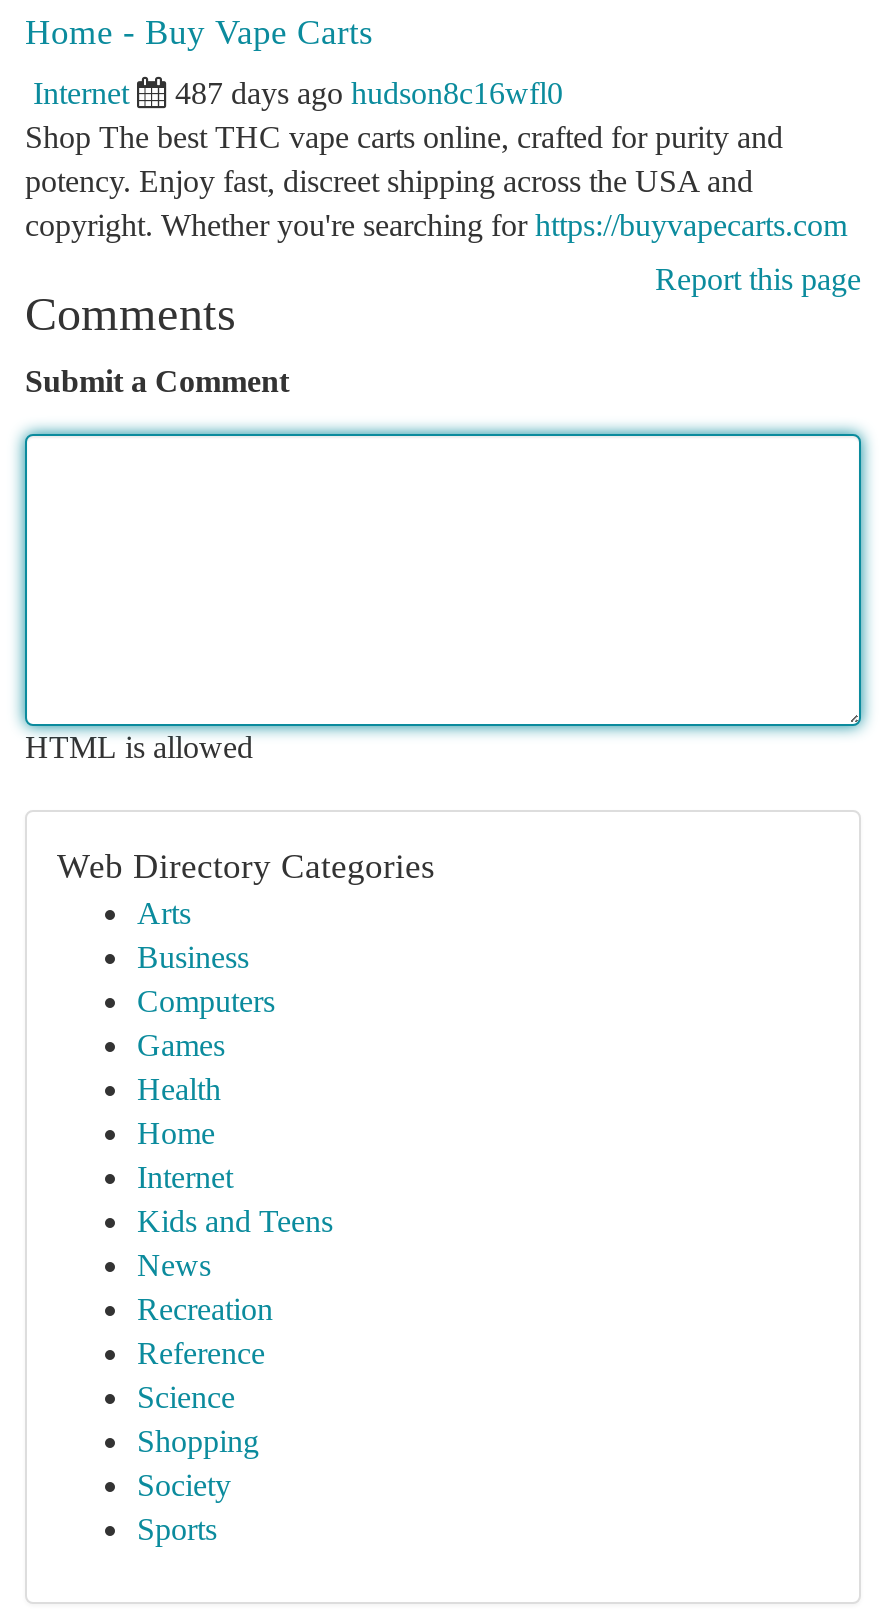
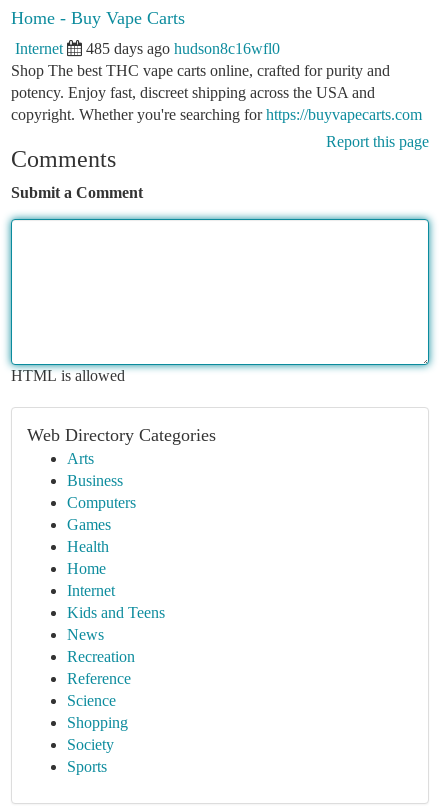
[175,76,563,110] 487 days ago hudson8c16wfl0 -> [86,40,280,57] 485 days ago hudson8c16wfl0

